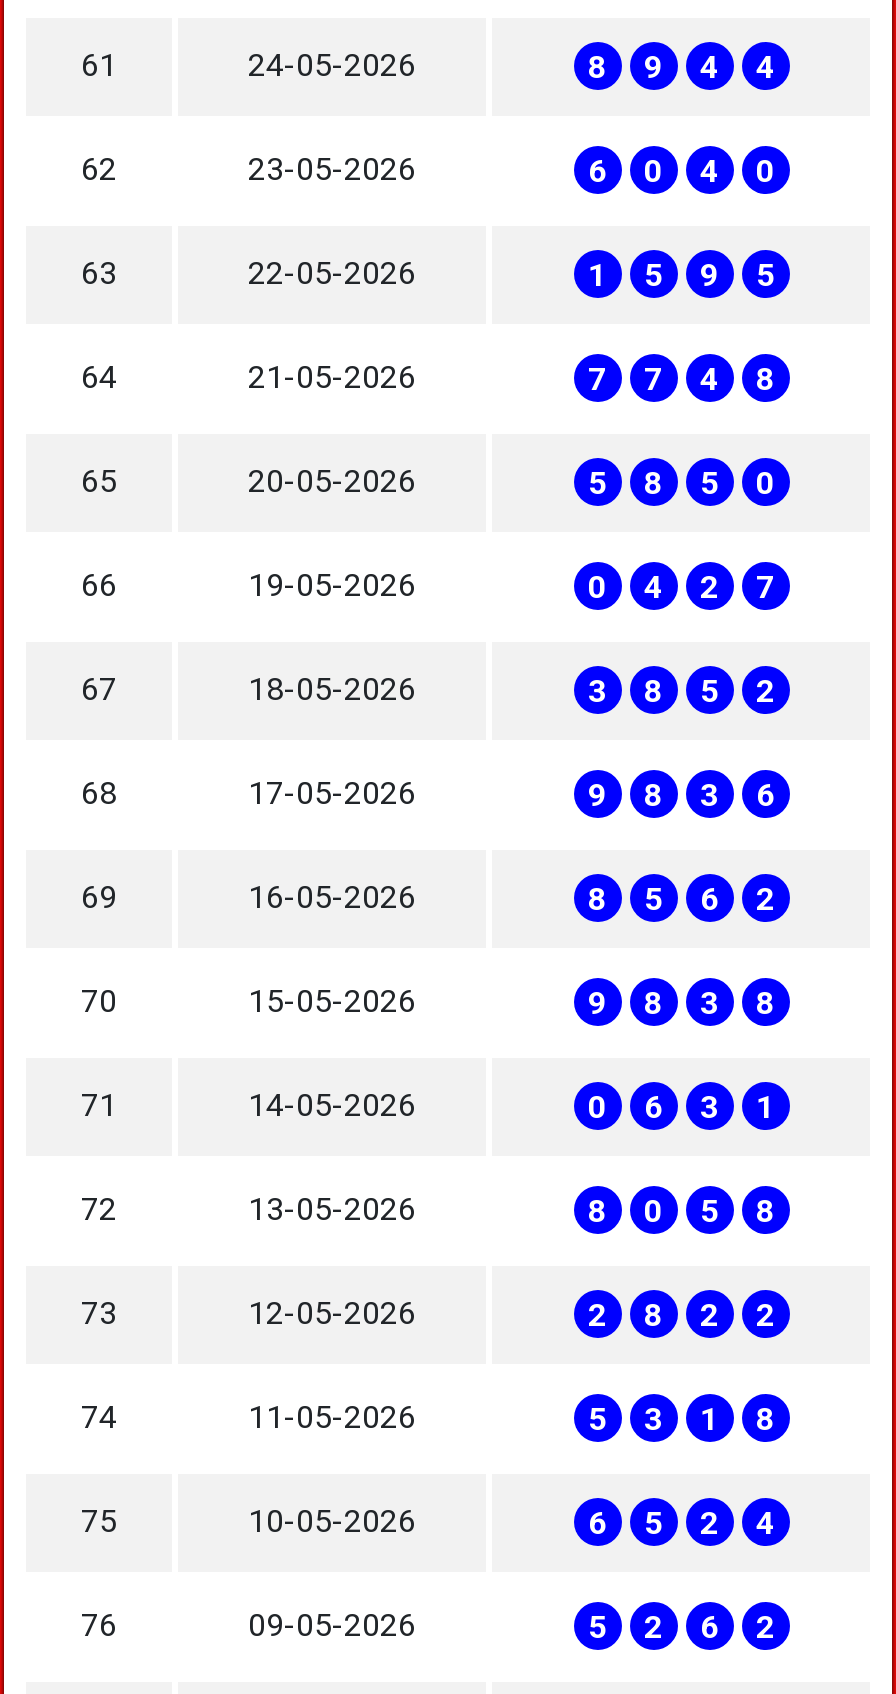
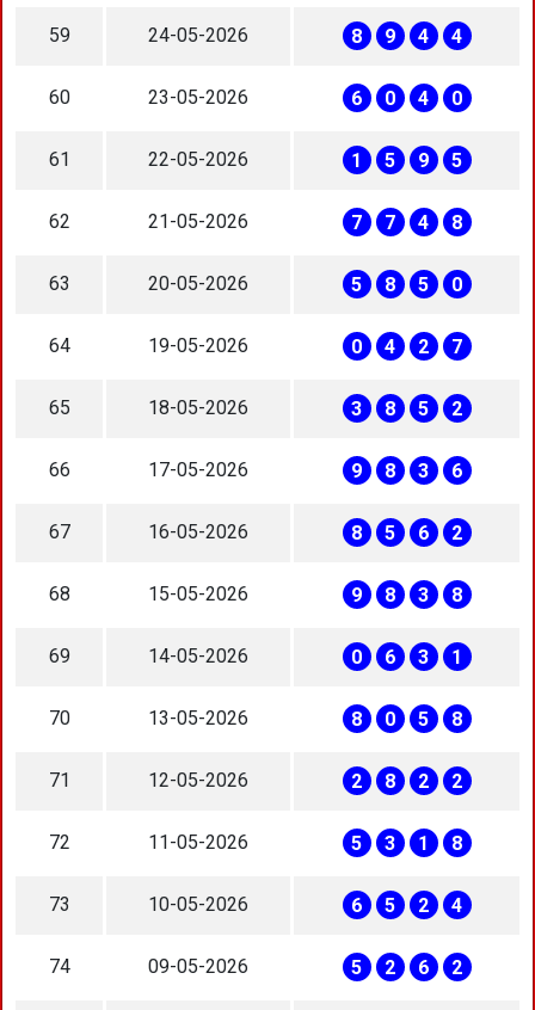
[81,46,117,84] 61 -> [48,24,70,47] 59
[81,150,117,188] 62 -> [48,86,70,109] 60
[81,254,117,292] 63 -> [48,148,70,171] 61
[81,358,117,396] 64 -> [48,210,70,233] 62
[81,462,117,500] 65 -> [48,272,70,295] 63
[81,566,117,604] 66 -> [48,334,70,357] 64
[81,670,117,708] 67 -> [48,396,70,419] 65
[81,774,117,812] 68 -> [48,458,70,481] 66
[81,878,117,916] 69 -> [48,521,70,543] 67
[81,982,117,1020] 70 -> [48,583,70,605] 68
[81,1086,117,1124] 71 -> [48,645,70,667] 69
[81,1190,117,1228] 72 -> [48,707,70,729] 70
[81,1294,117,1332] 73 -> [48,769,70,792] 71
[81,1398,117,1436] 74 -> [48,831,70,854] 72
[81,1502,117,1540] 75 -> [48,893,70,916] 73
[81,1606,117,1644] 76 -> [48,955,70,978] 74

